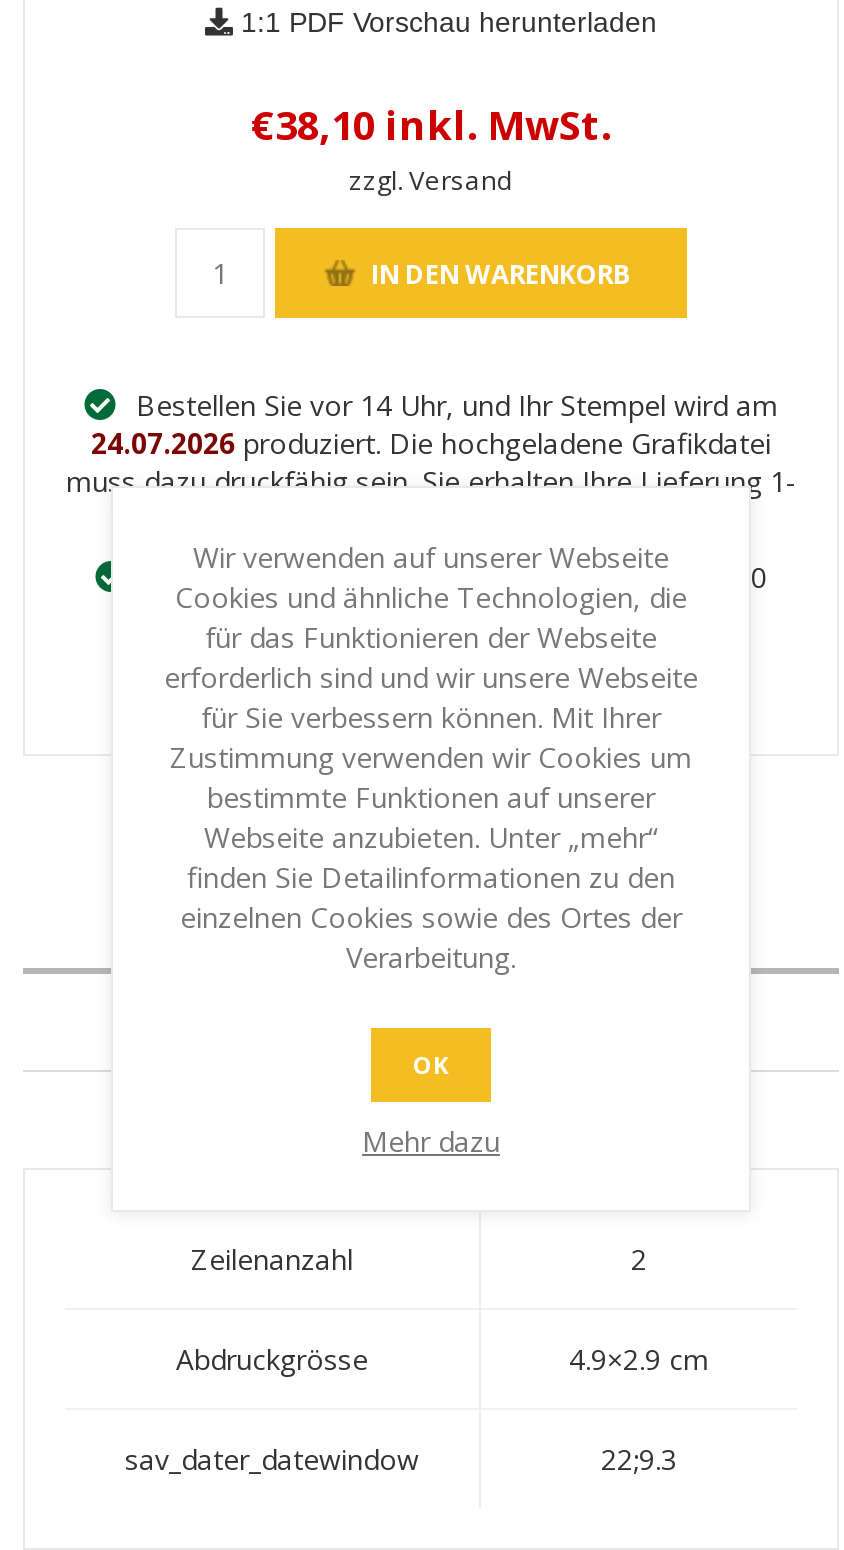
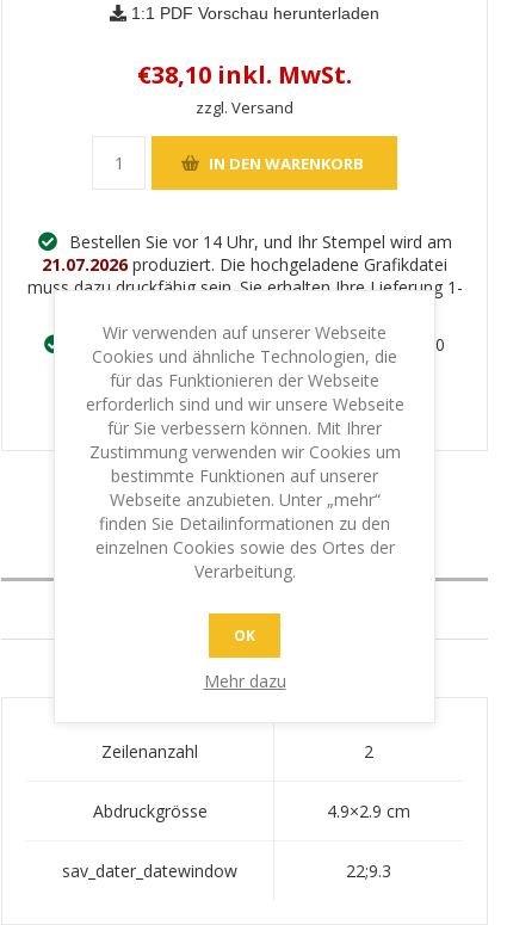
[91,424,771,462] 24.07.2026 produziert. Die hochgeladene Grafikdatei -> [42,253,447,276] 21.07.2026 produziert. Die hochgeladene Grafikdatei

